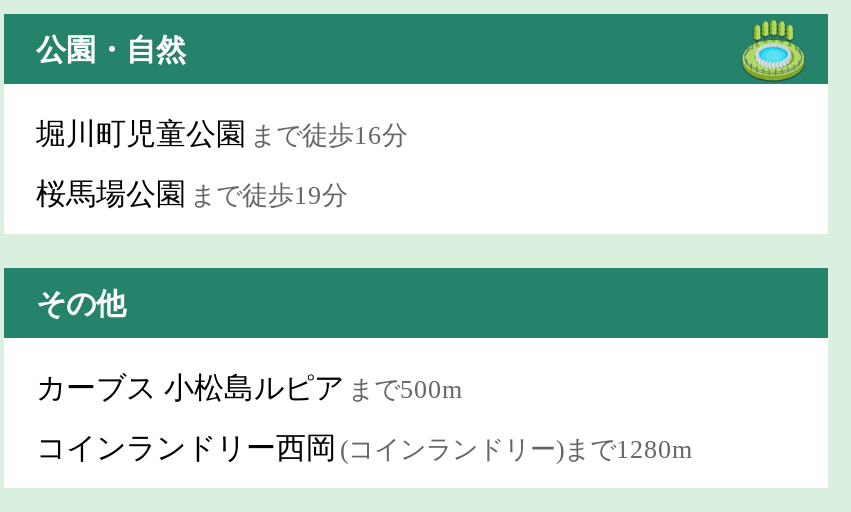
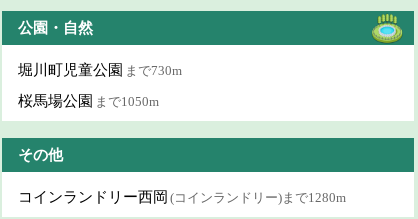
[36,117,408,149] 堀川町児童公園 まで徒歩16分 -> [18,62,182,78] 堀川町児童公園 まで730m
[36,178,348,210] 桜馬場公園 まで徒歩19分 -> [18,93,159,109] 桜馬場公園 まで1050m
[36,371,462,403] カーブス 小松島ルピア まで500m -> none

